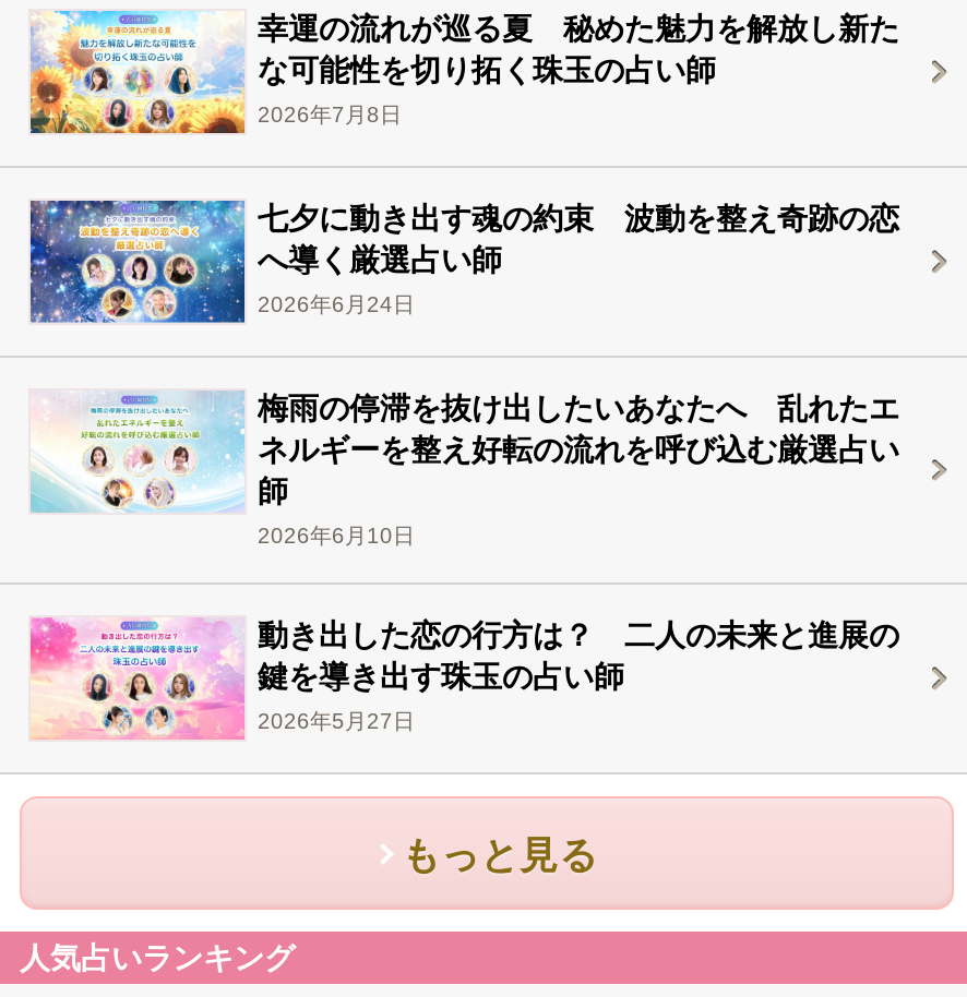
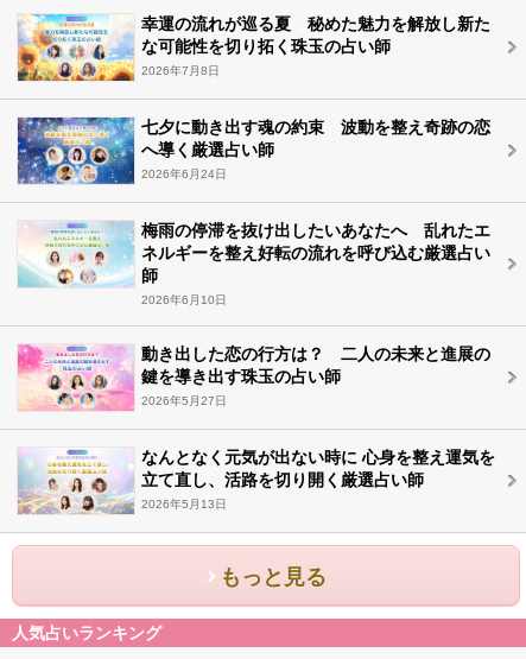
none -> [17,448,495,515] [image] | なんとなく元気が出ない時に 心身を整え運気を | 立て直し、活路を切り開く厳選占い師 | 2026年5月13日

